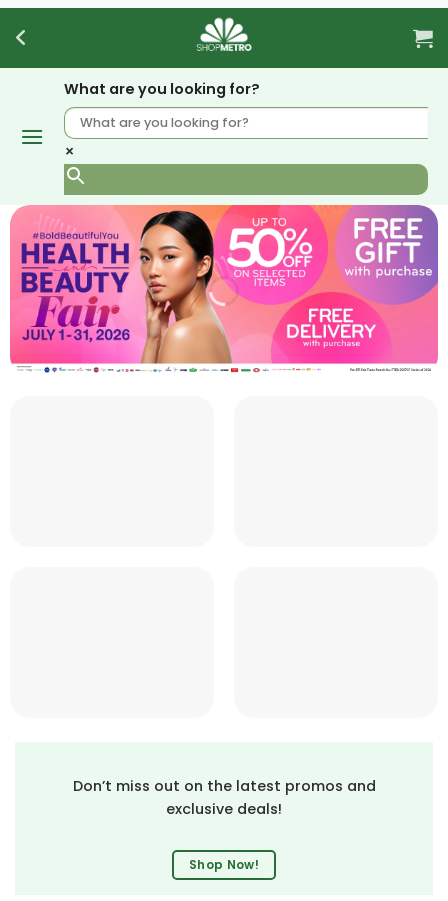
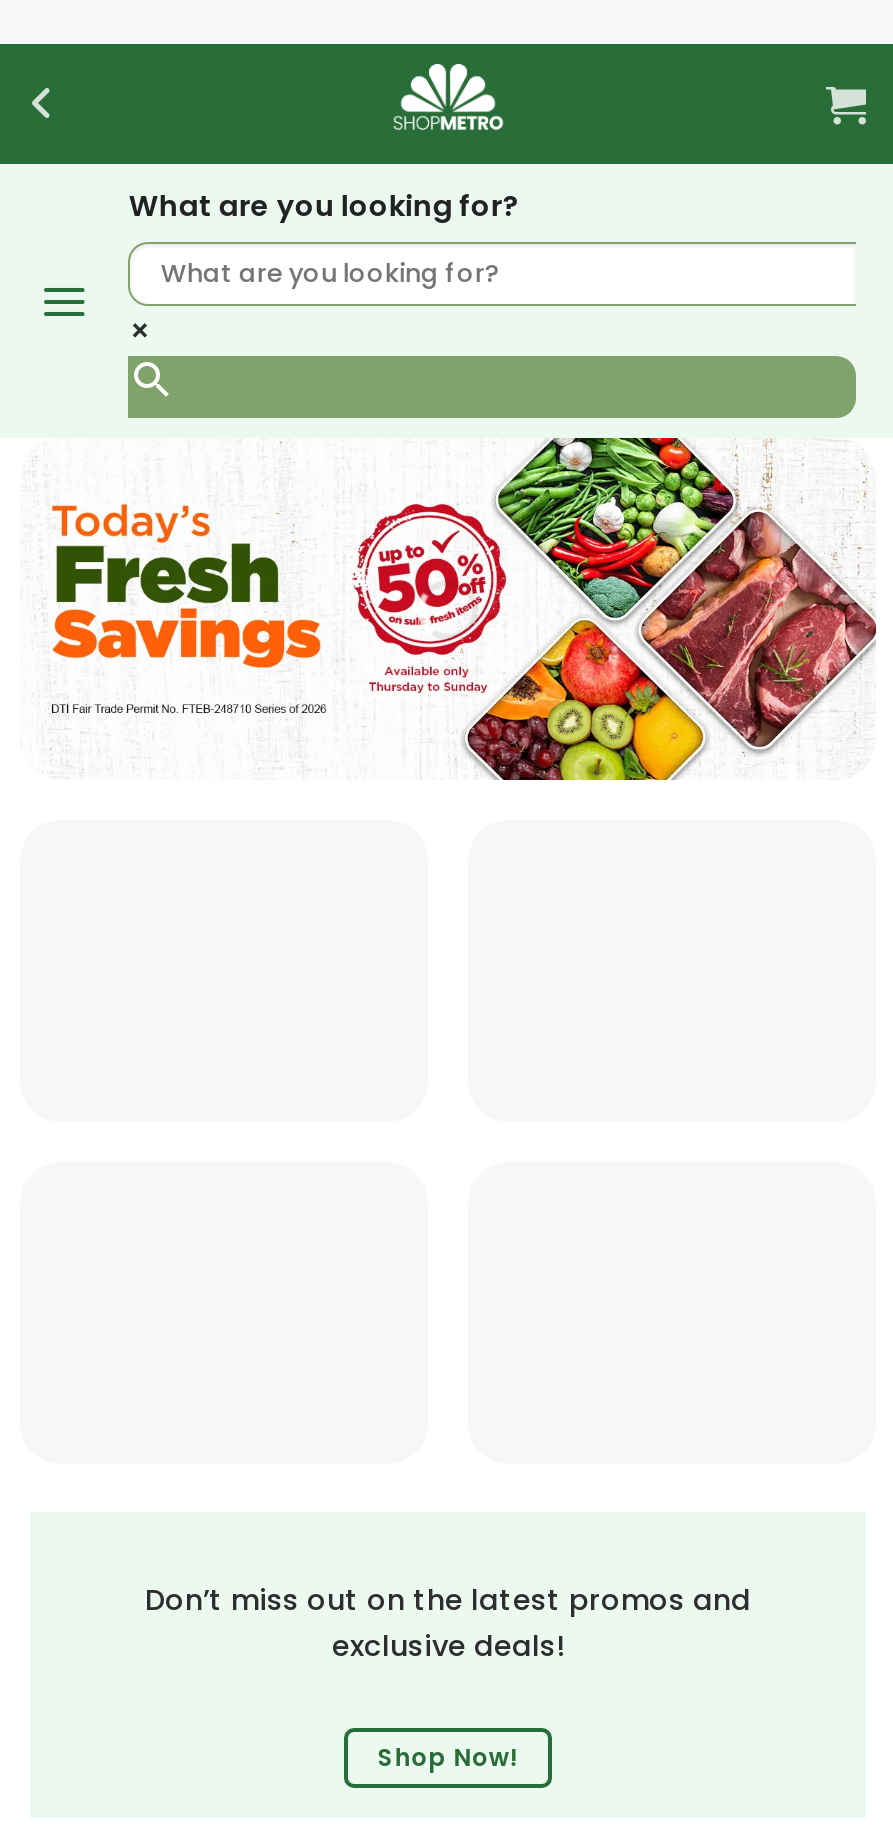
[9,204,439,376] [image] -> [20,436,878,782] [image]

